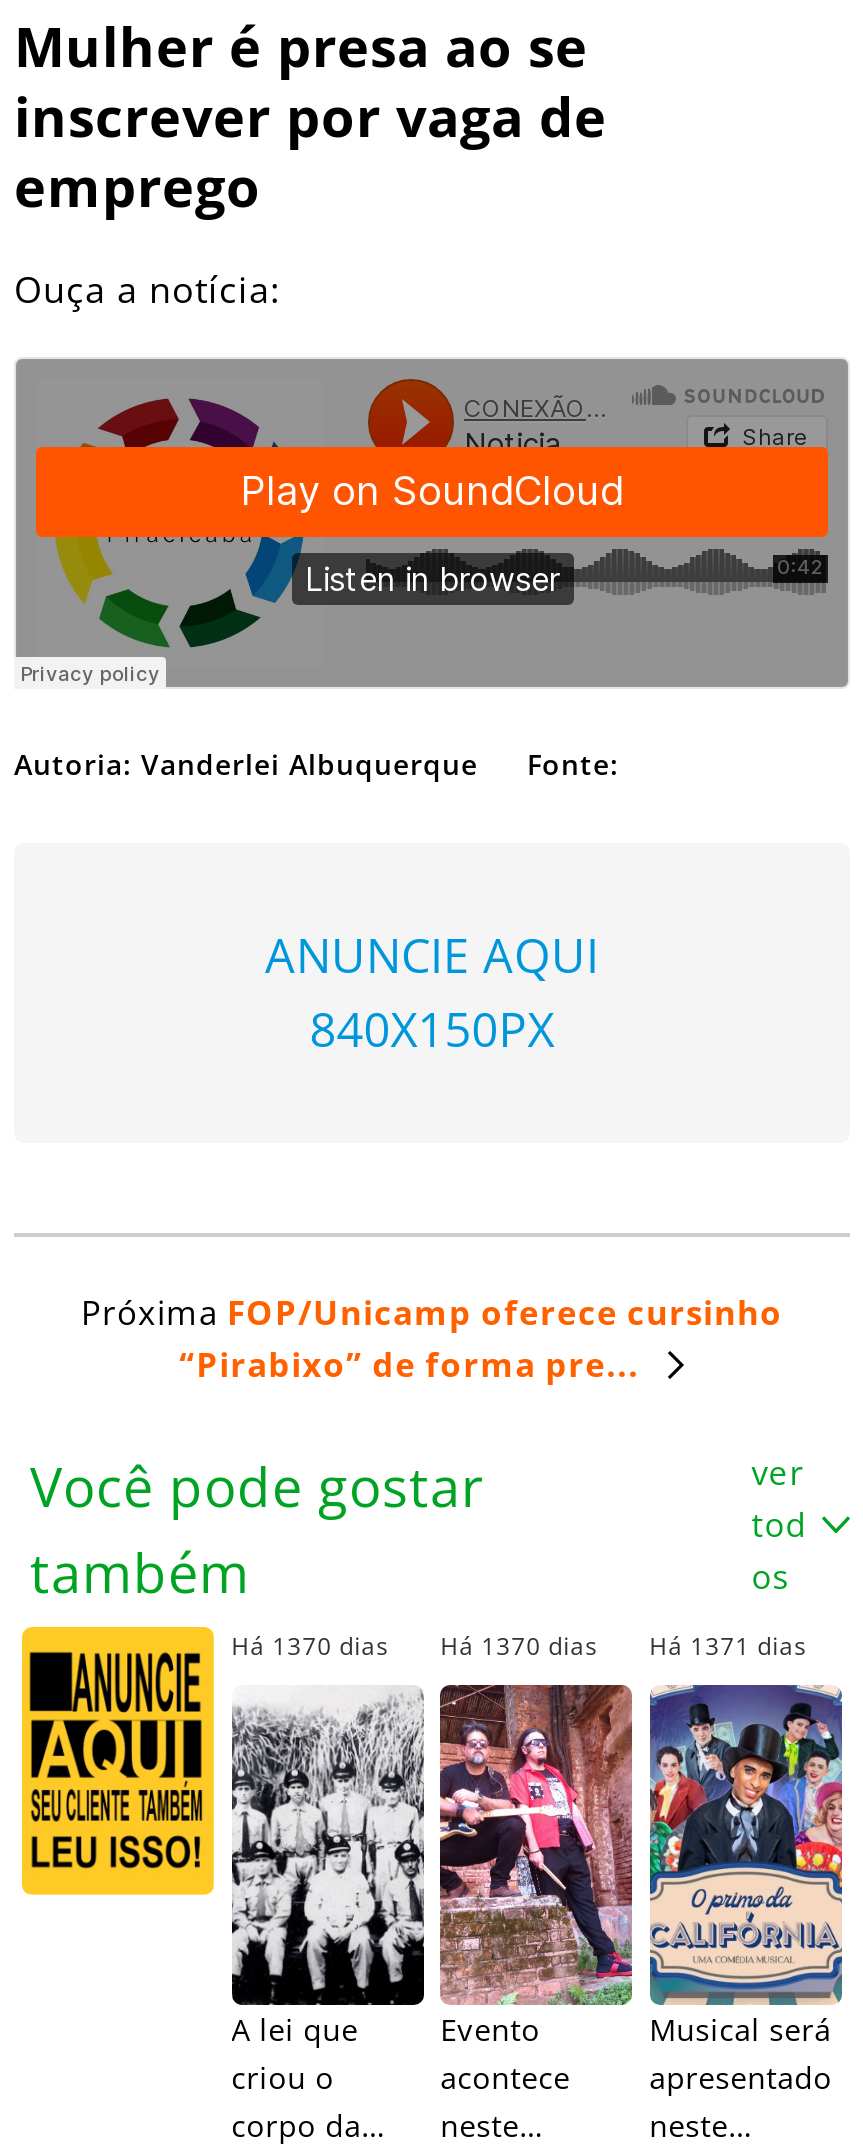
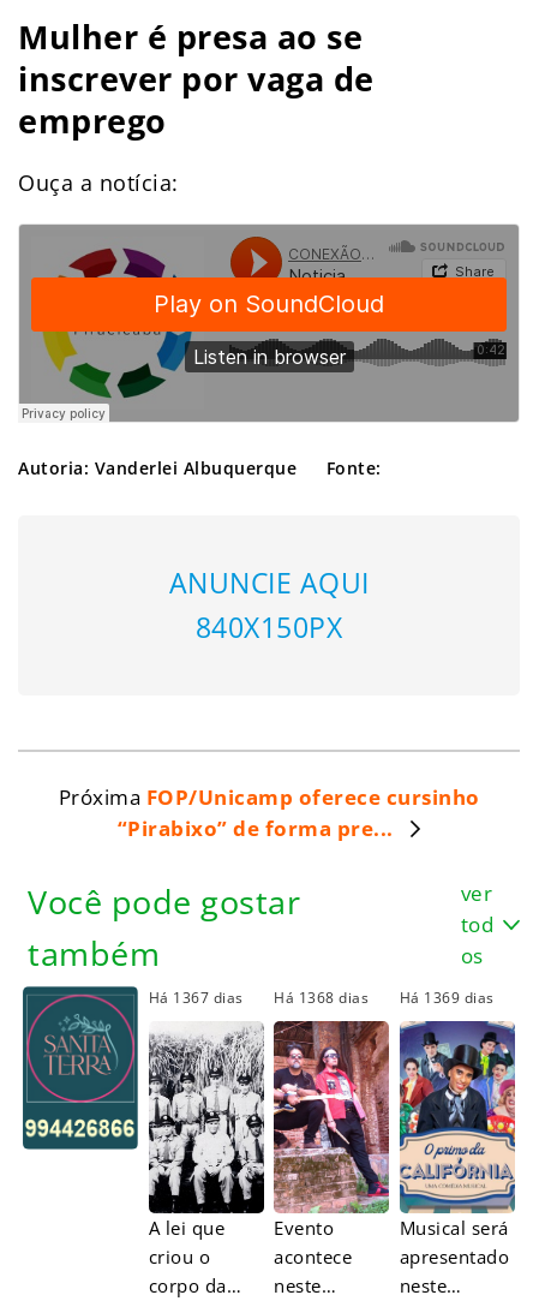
[20,1625,389,1899] [image] | Há 1370 dias -> [22,985,243,1151] [image] | Há 1367 dias
[440,1629,598,1663] Há 1370 dias -> [274,987,369,1008] Há 1368 dias
[649,1629,807,1663] Há 1371 dias -> [399,987,494,1008] Há 1369 dias

